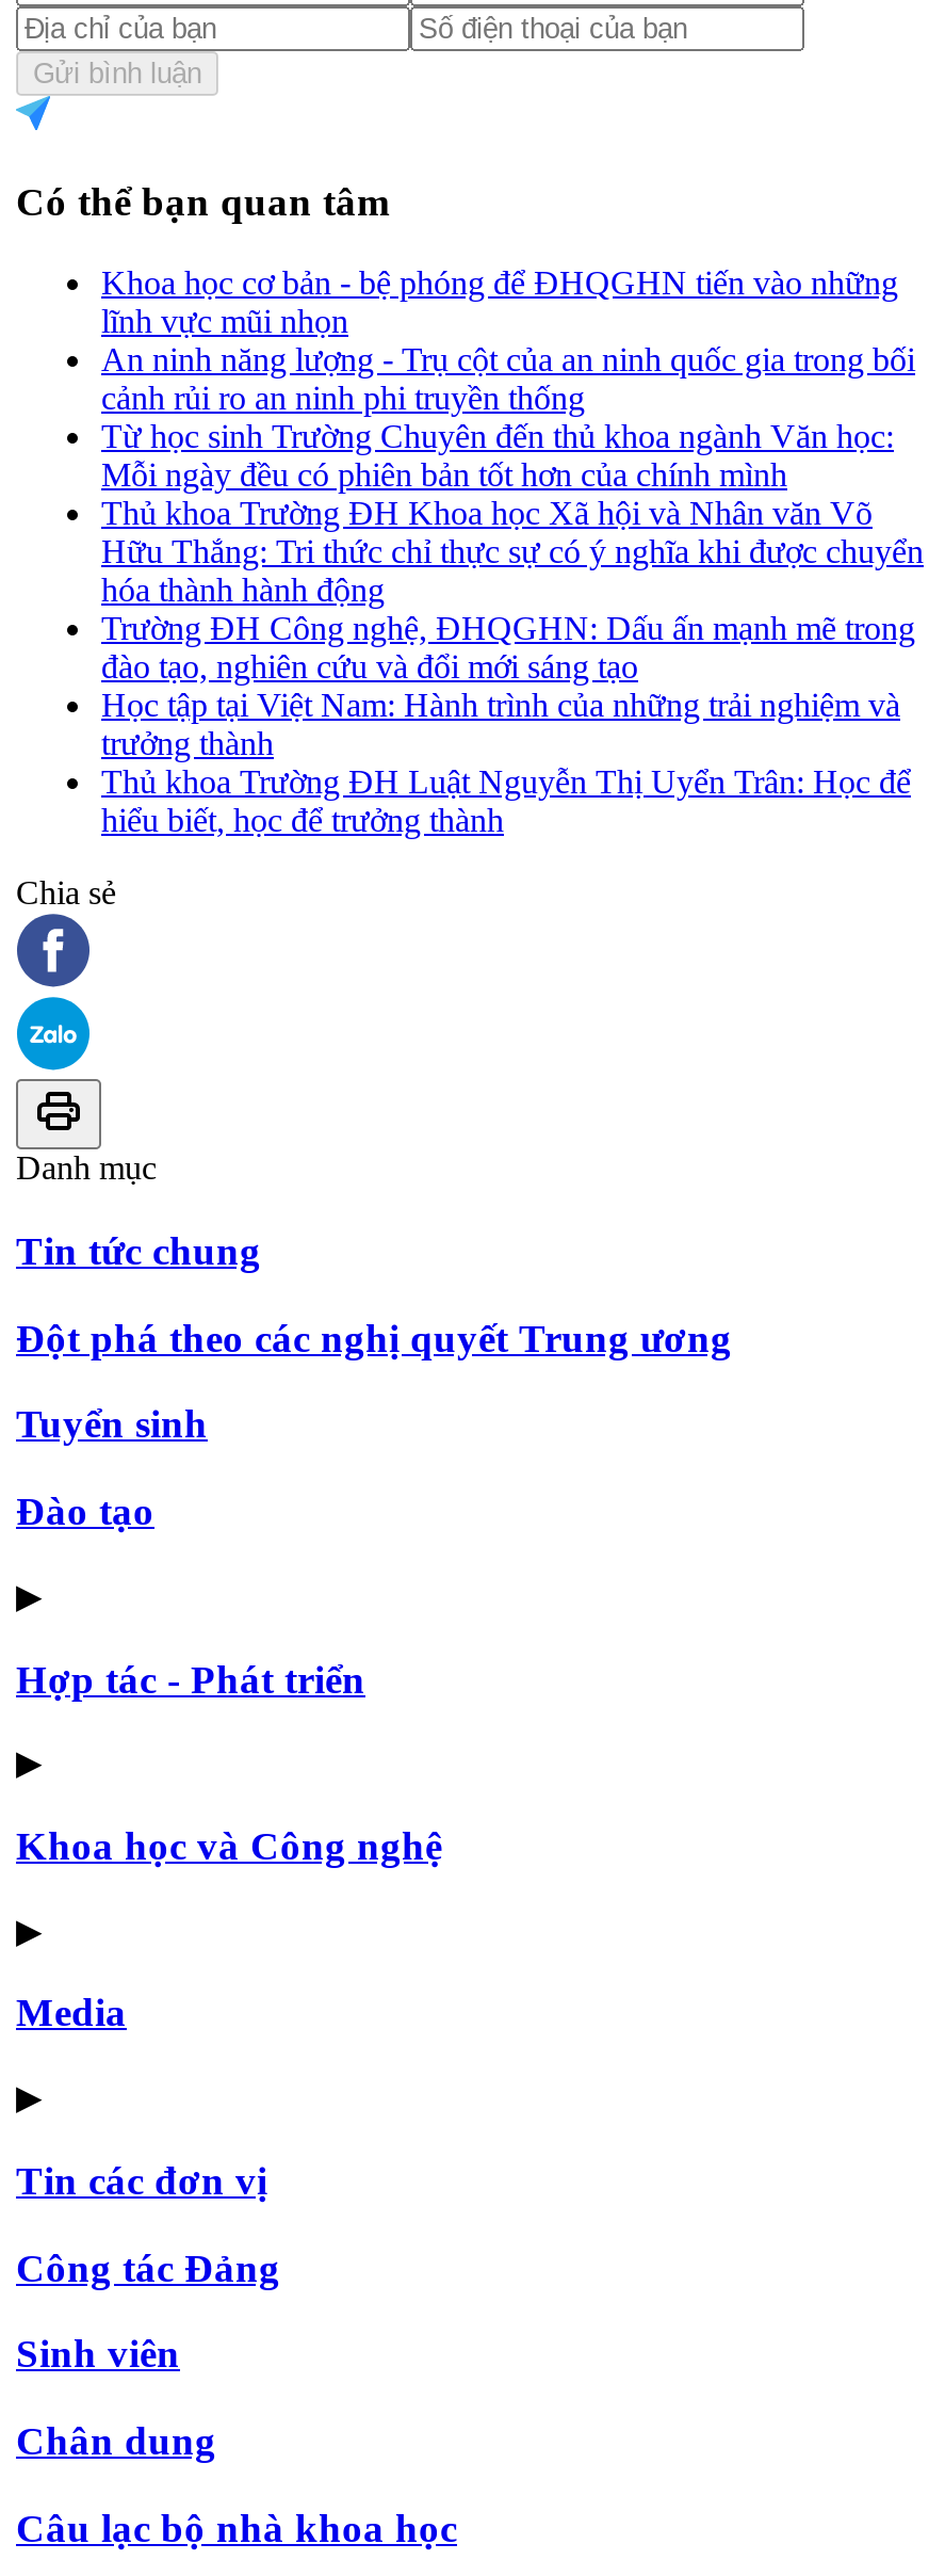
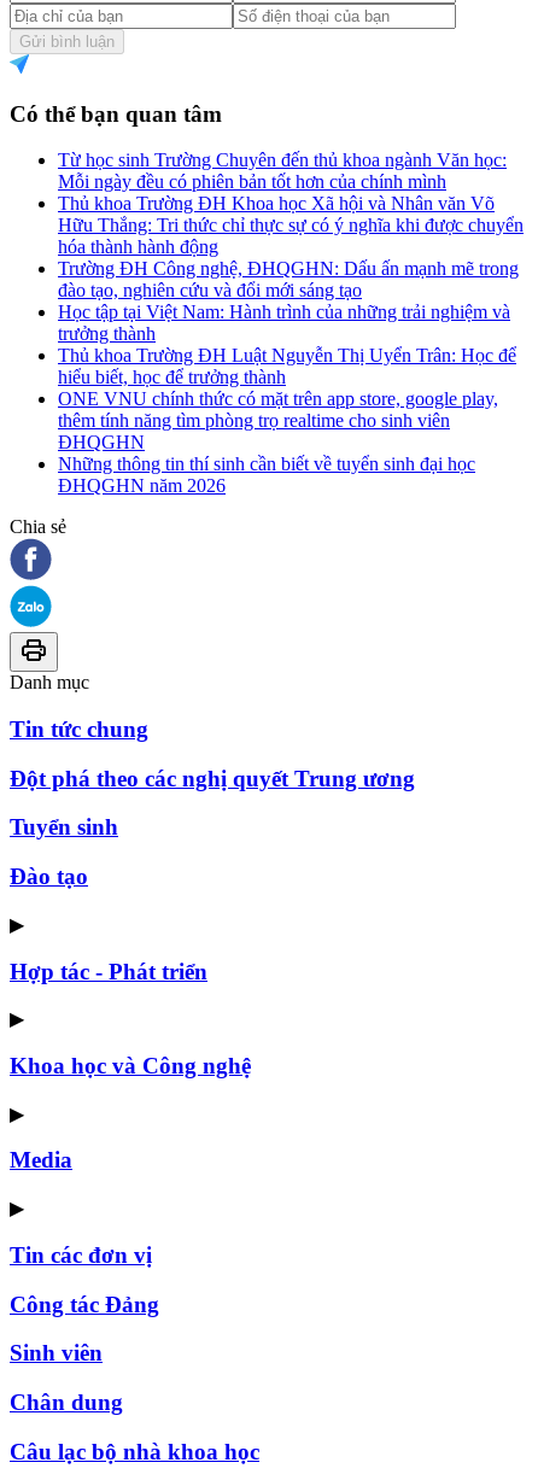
[101,265,915,416] Khoa học cơ bản - bệ phóng để ĐHQGHN tiến vào những | lĩnh vực mũi nhọn | An ninh năng lượng - Trụ cột của an ninh quốc gia trong bối | cảnh rủi ro an ninh phi truyền thống -> none
moved [101,418,924,838] -> [58,150,524,387]: Từ học sinh Trường Chuyên đến thủ khoa ngành Văn học: | Mỗi ngày đều có phiên bản tốt hơn của chính mình | Thủ khoa Trường ĐH Khoa học Xã hội và Nhân văn Võ | ... | Thủ khoa Trường ĐH Luật Nguyễn Thị Uyển Trân: Học để | hiểu biết, học để trưởng thành
none -> [58,389,498,496] ONE VNU chính thức có mặt trên app store, google play, | thêm tính năng tìm phòng trọ realtime cho sinh viên | ĐHQGHN | Những thông tin thí sinh cần biết về tuyển sinh đại học | ĐHQGHN năm 2026

